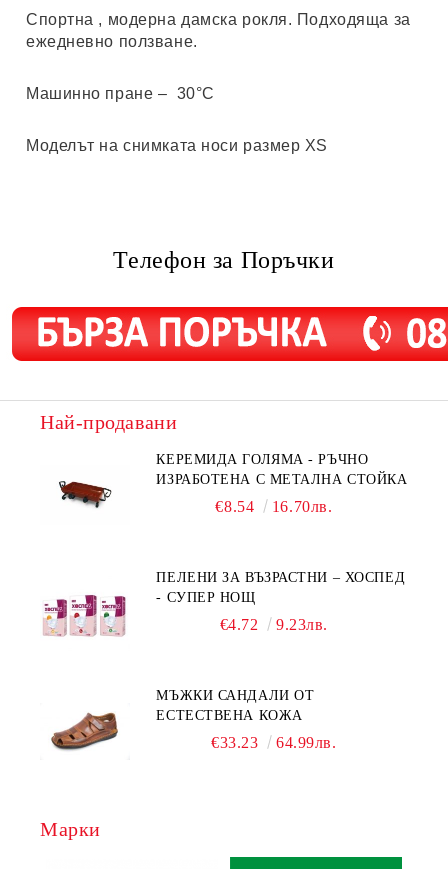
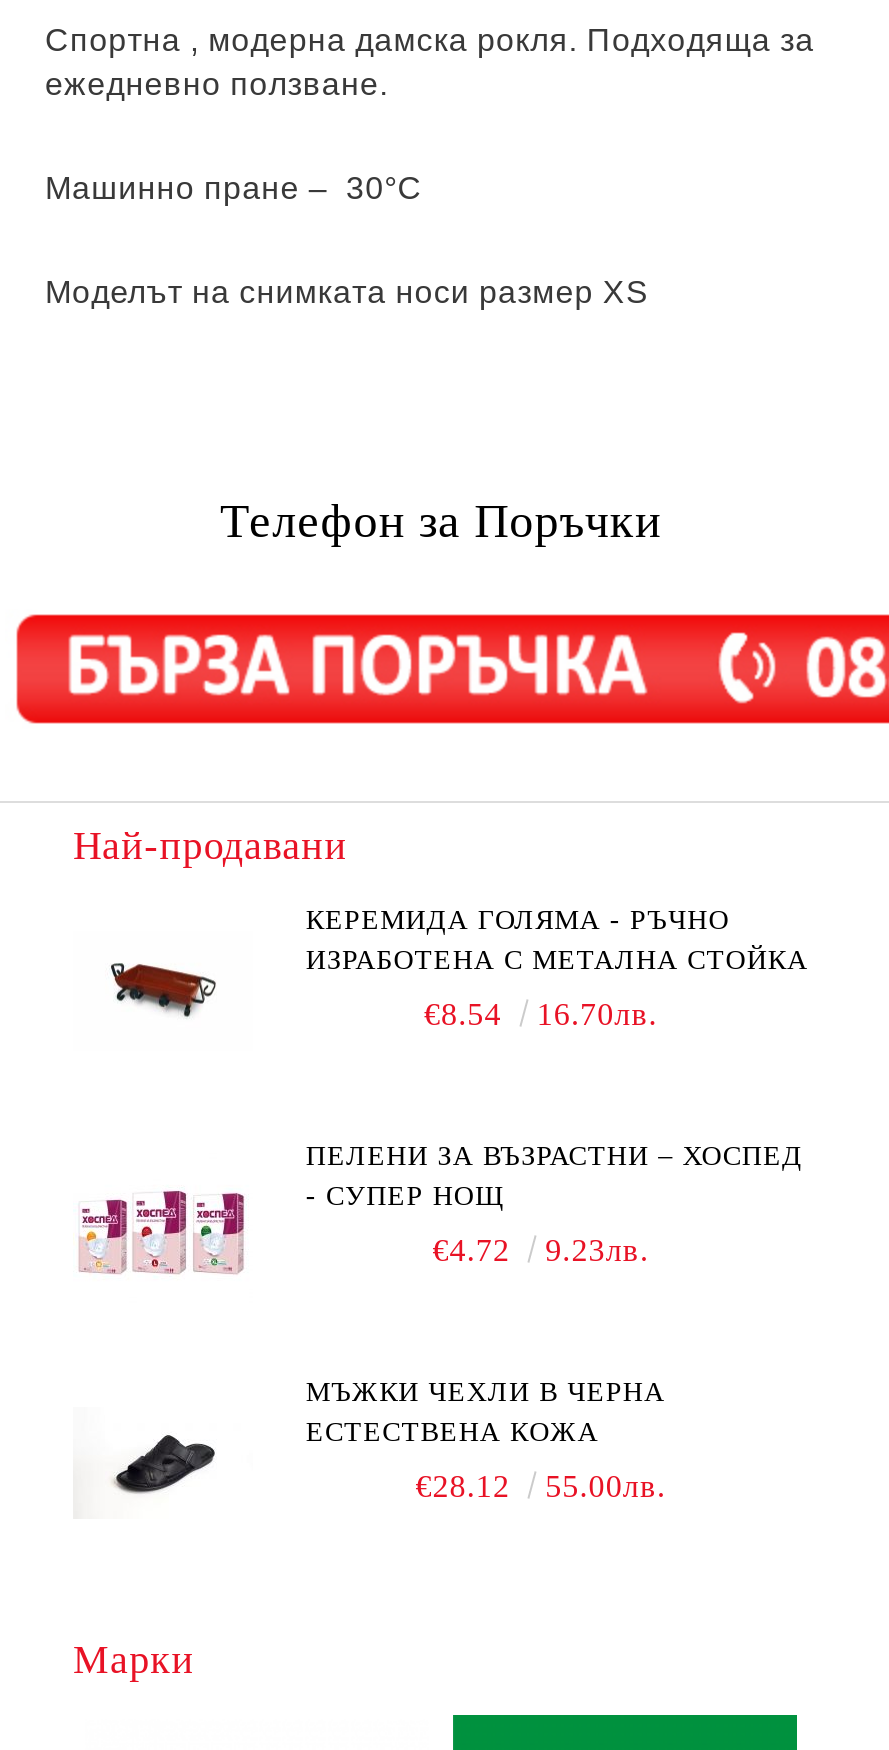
[156,688,314,703] МЪЖКИ САНДАЛИ ОТ -> [306,1377,665,1407] МЪЖКИ ЧЕХЛИ В ЧЕРНА
[51,712,119,751] [image] -> [97,1427,229,1501] [image]
[211,734,337,751] €33.23 | 64.99лв. -> [415,1469,666,1503] €28.12 | 55.00лв.

